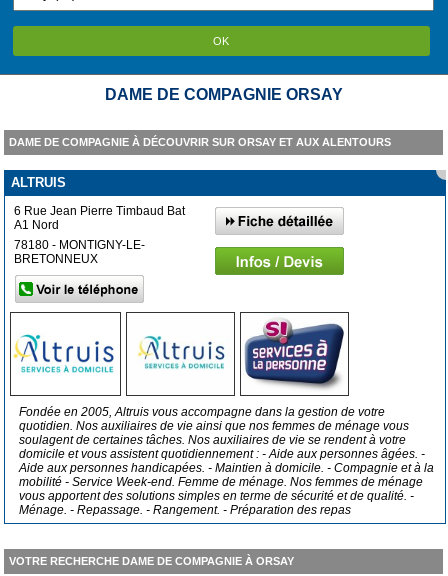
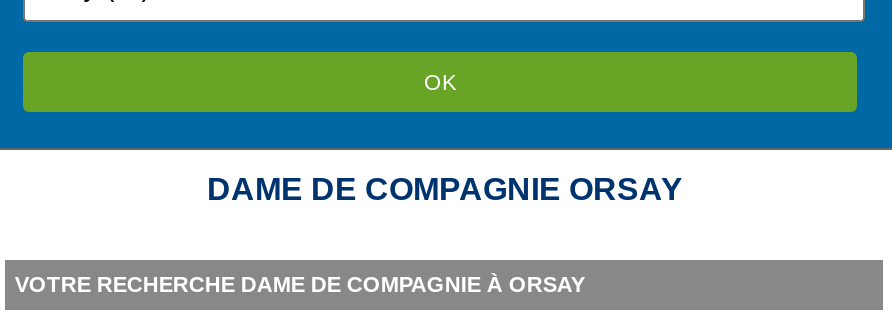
[3,136,445,525] [image] | DAME DE COMPAGNIE À DÉCOUVRIR SUR ORSAY ET AUX ALENTOURS | ALTRUIS | 6 Rue Jean Pierre Timbaud Bat | A1 Nord | 78180 - MONTIGNY-LE- | BRETONNEUX -> none
[19,405,434,517] Fondée en 2005, Altruis vous accompagne dans la gestion de votre | quotidien. Nos auxiliaires de vie ainsi que nos femmes de ménage vous | soulagent de certaines tâches. Nos auxiliaires de vie se rendent à votre | domicile et vous assistent quotidiennement : - Aide aux personnes âgées. - | Aide aux personnes handicapées. - Maintien à domicile. - Compagnie et à la | mobilité - Service Week-end. Femme de ménage. Nos femmes de ménage | vous apportent des solutions simples en terme de sécurité et de qualité. - | Ménage. - Repassage. - Rangement. - Préparation des repas -> none

